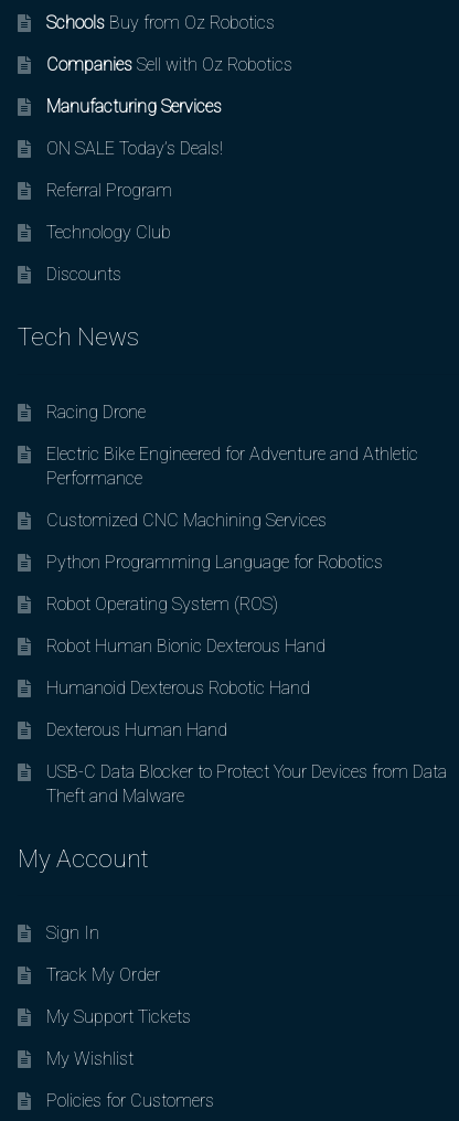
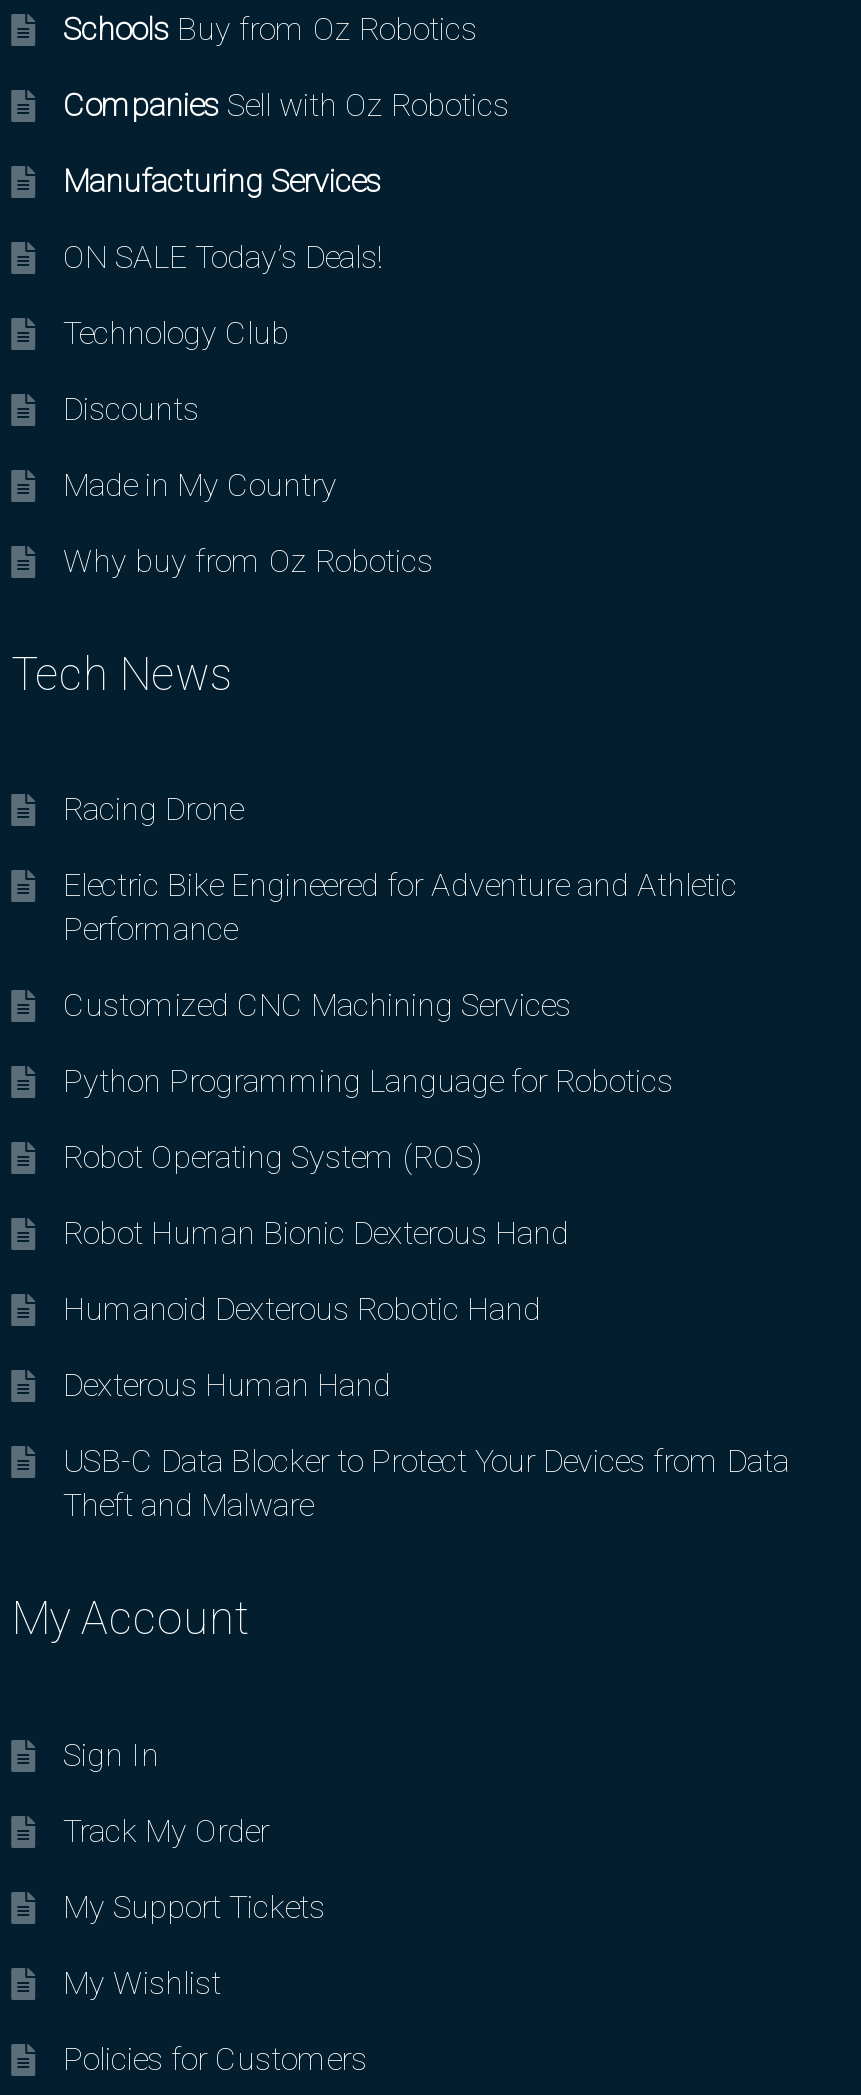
[46,180,172,201] Referral Program -> none
moved [46,222,170,285] -> [63,315,289,429]: Technology Club | Discounts
none -> [63,467,433,581] Made in My Country | Why buy from Oz Robotics

